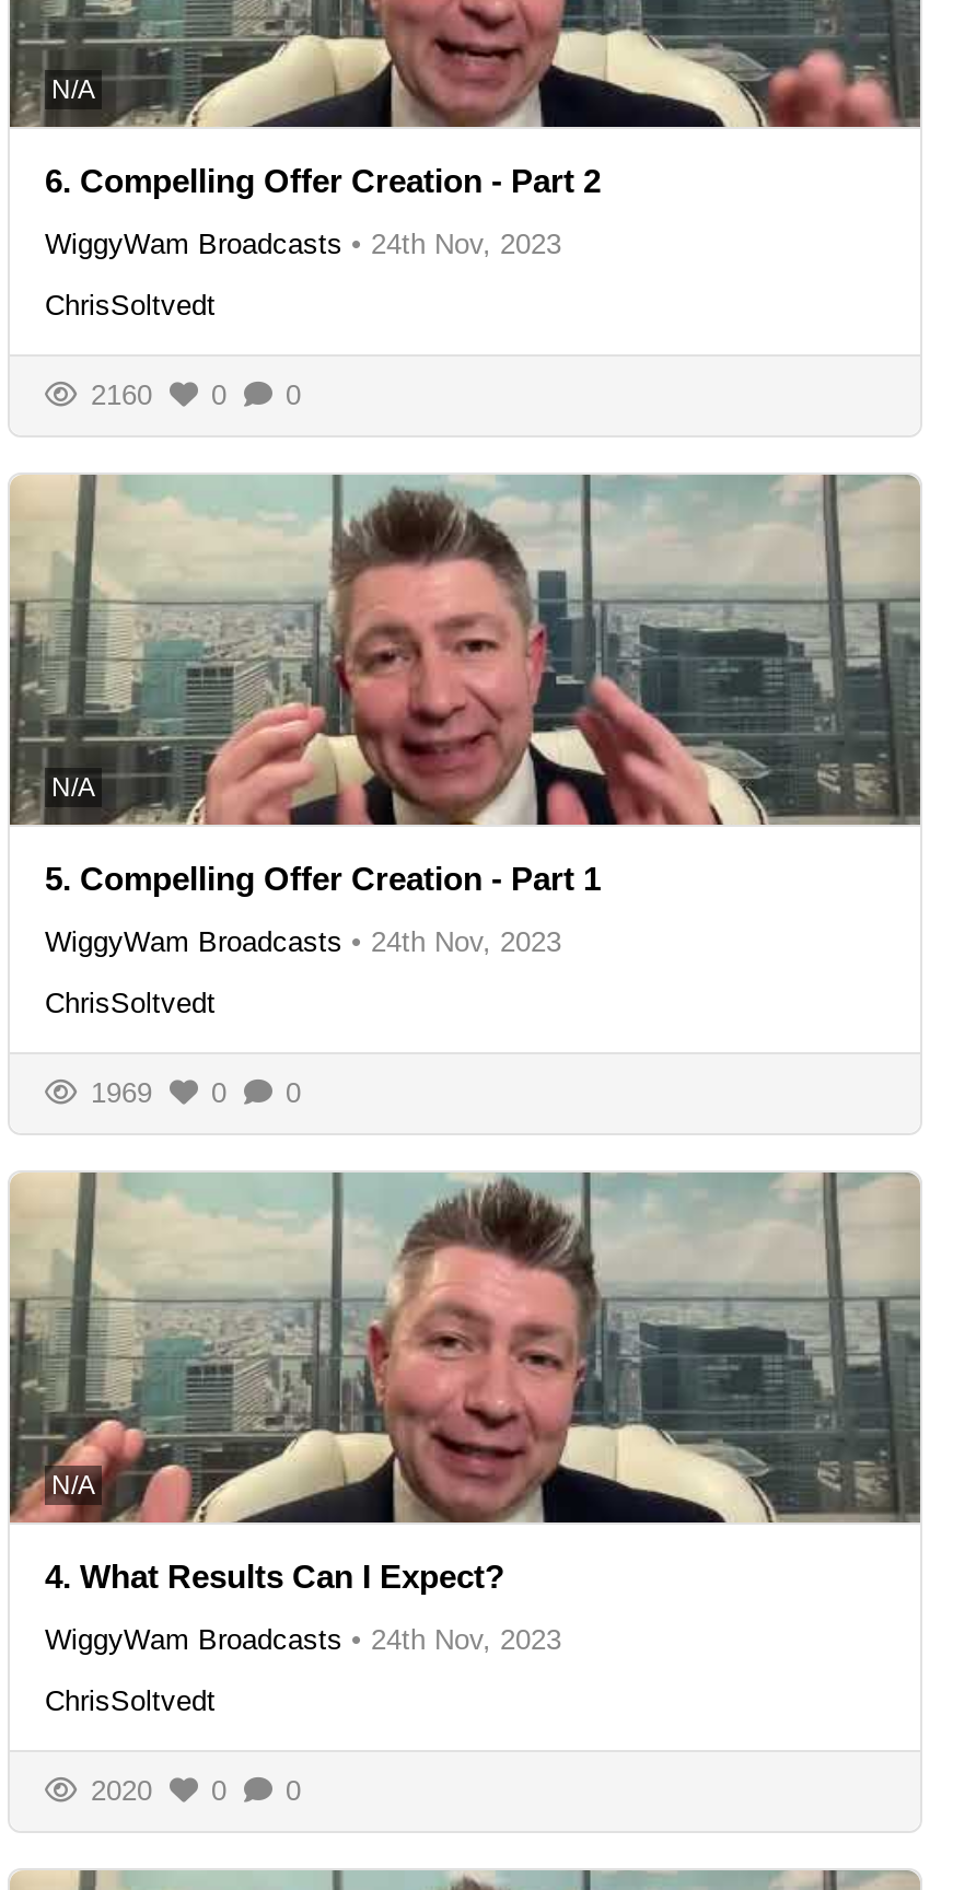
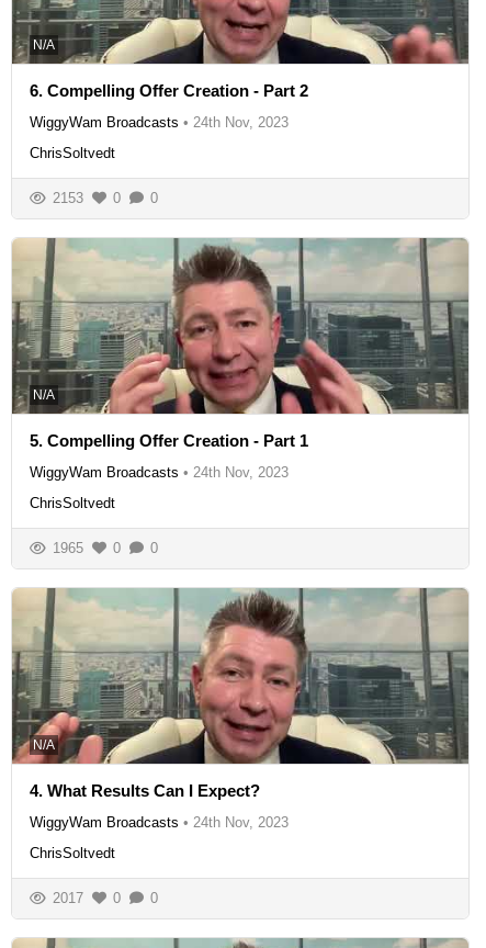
[82,378,301,410] 2160 0 0 -> [48,189,158,206] 2153 0 0
[82,1075,301,1108] 1969 0 0 -> [48,539,158,556] 1965 0 0
[82,1773,301,1806] 2020 0 0 -> [48,889,158,906] 2017 0 0

